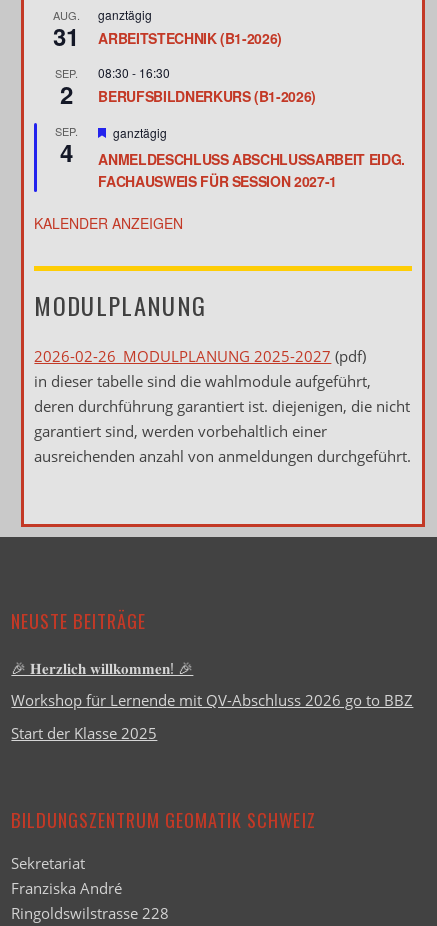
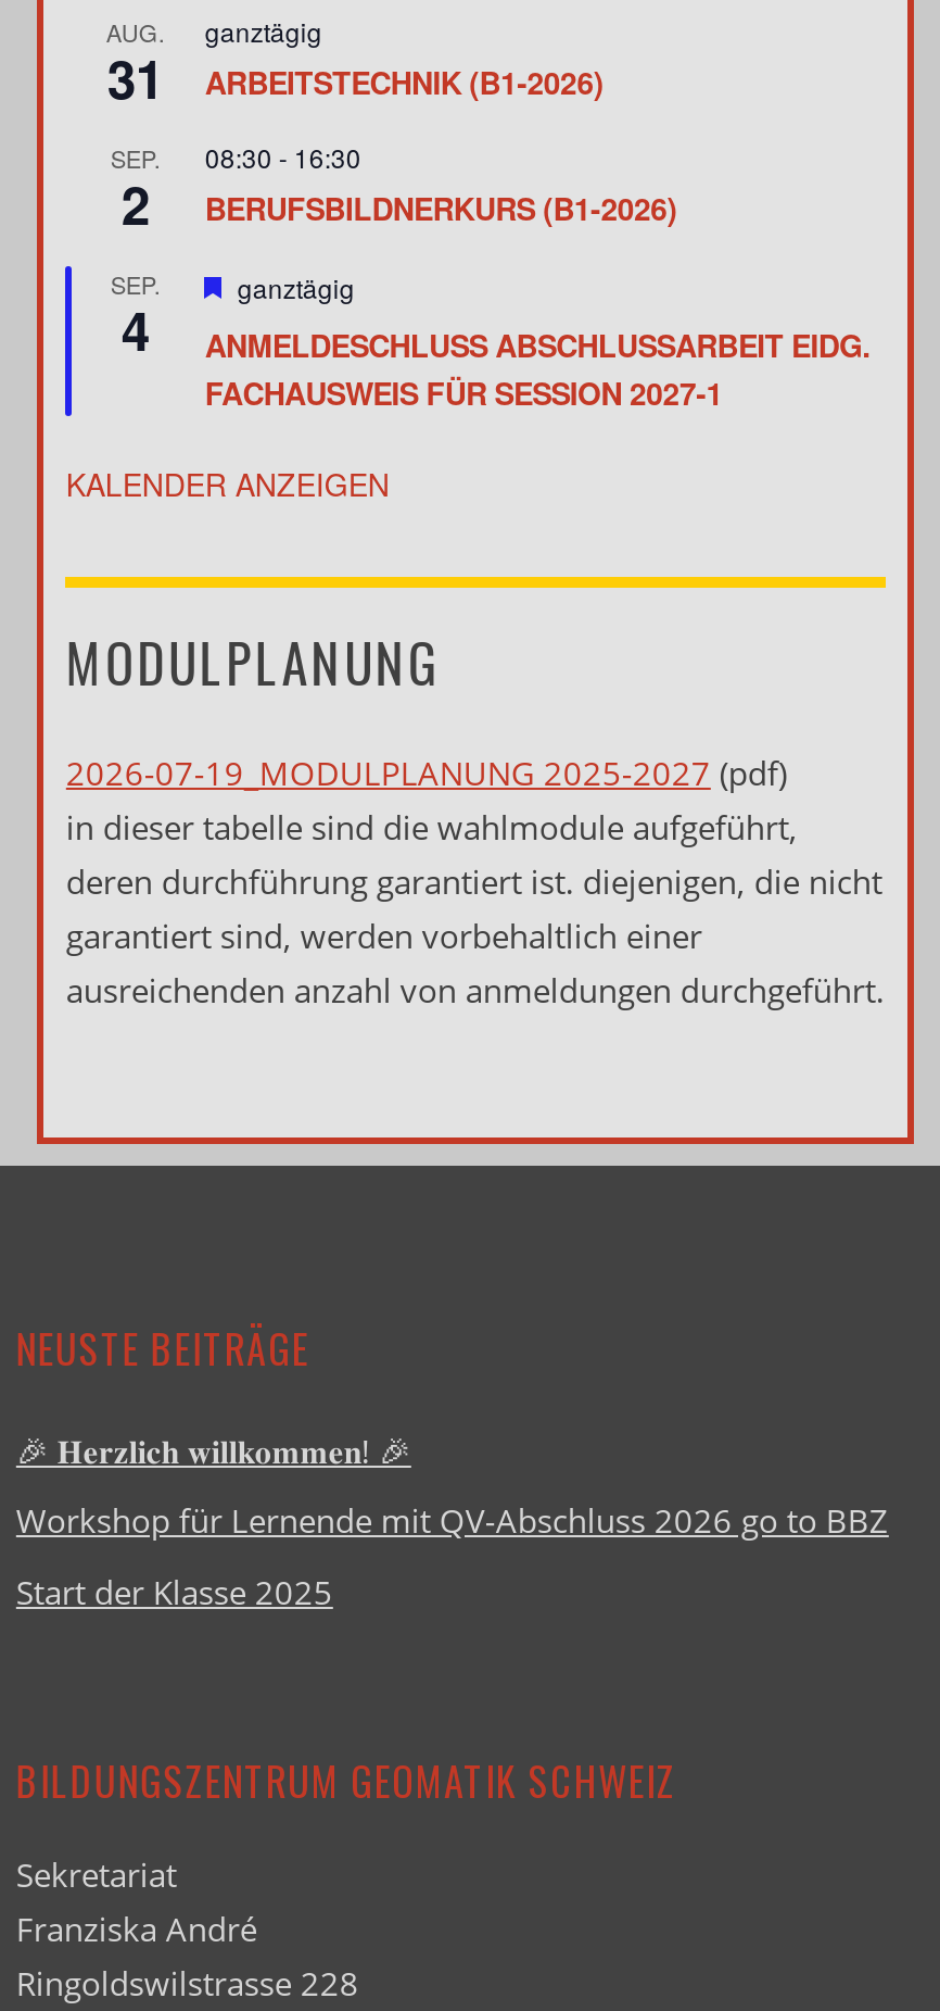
[34,346,366,366] 2026-02-26_MODULPLANUNG 2025-2027 (pdf) -> [66,751,787,794] 2026-07-19_MODULPLANUNG 2025-2027 (pdf)

